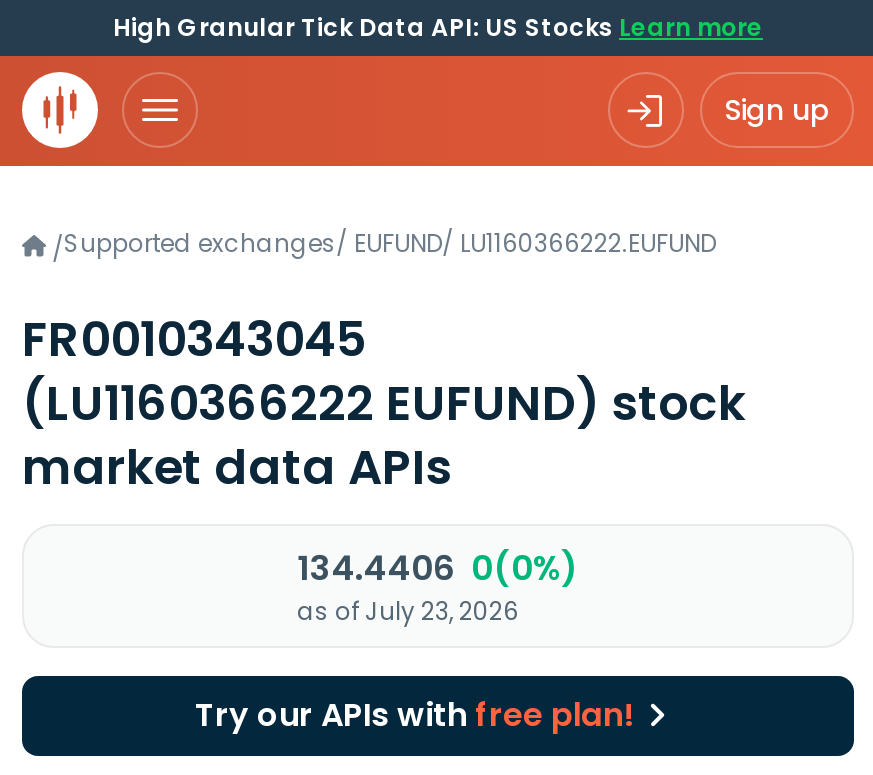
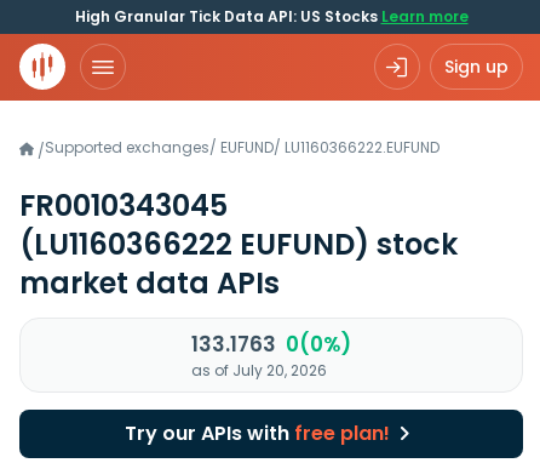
[297,544,579,592] 134.4406 0(0%) -> [191,330,351,359] 133.1763 0(0%)
[297,594,519,628] as of July 23, 2026 -> [191,360,327,381] as of July 20, 2026

